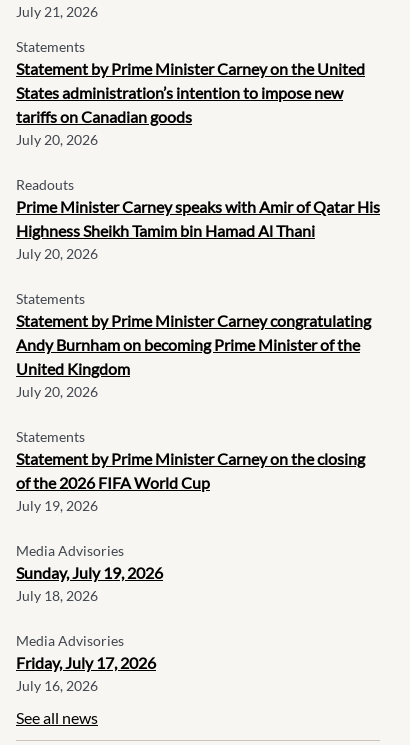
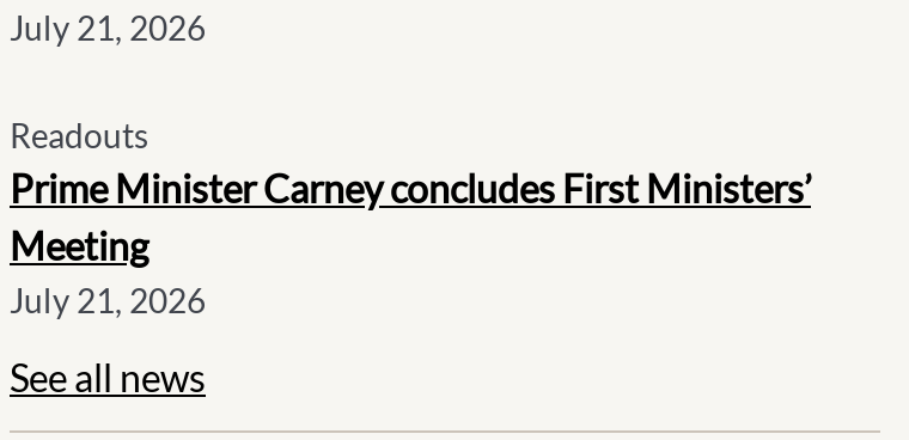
[16,38,365,148] Statements | Statement by Prime Minister Carney on the United | States administration’s intention to impose new | tariffs on Canadian goods | July 20, 2026 -> none
[16,197,380,694] Prime Minister Carney speaks with Amir of Qatar His | Highness Sheikh Tamim bin Hamad Al Thani | July 20, 2026 | Statements | Statement by Prime Minister Carney congratulating | Andy Burnham on becoming Prime Minister of the | United Kingdom | July 20, 2026 | Statements | Statement by Prime Minister Carney on the closing | of the 2026 FIFA World Cup | July 19, 2026 | Media Advisories | Sunday, July 19, 2026 | July 18, 2026 | Media Advisories | Friday, July 17, 2026 | July 16, 2026 -> [10,164,811,320] Prime Minister Carney concludes First Ministers’ | Meeting | July 21, 2026

